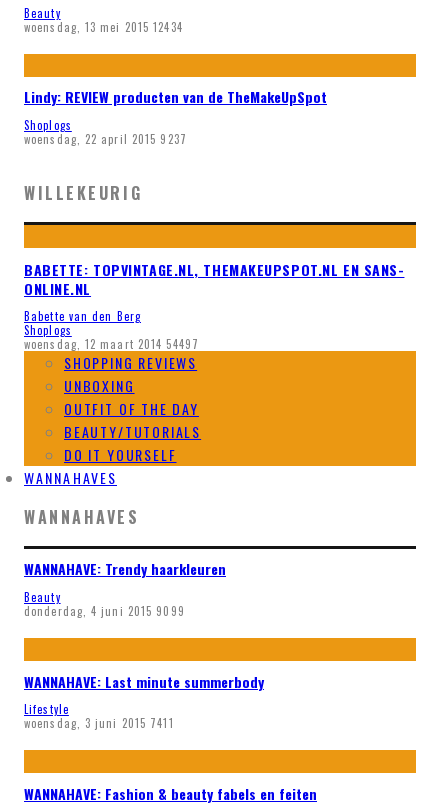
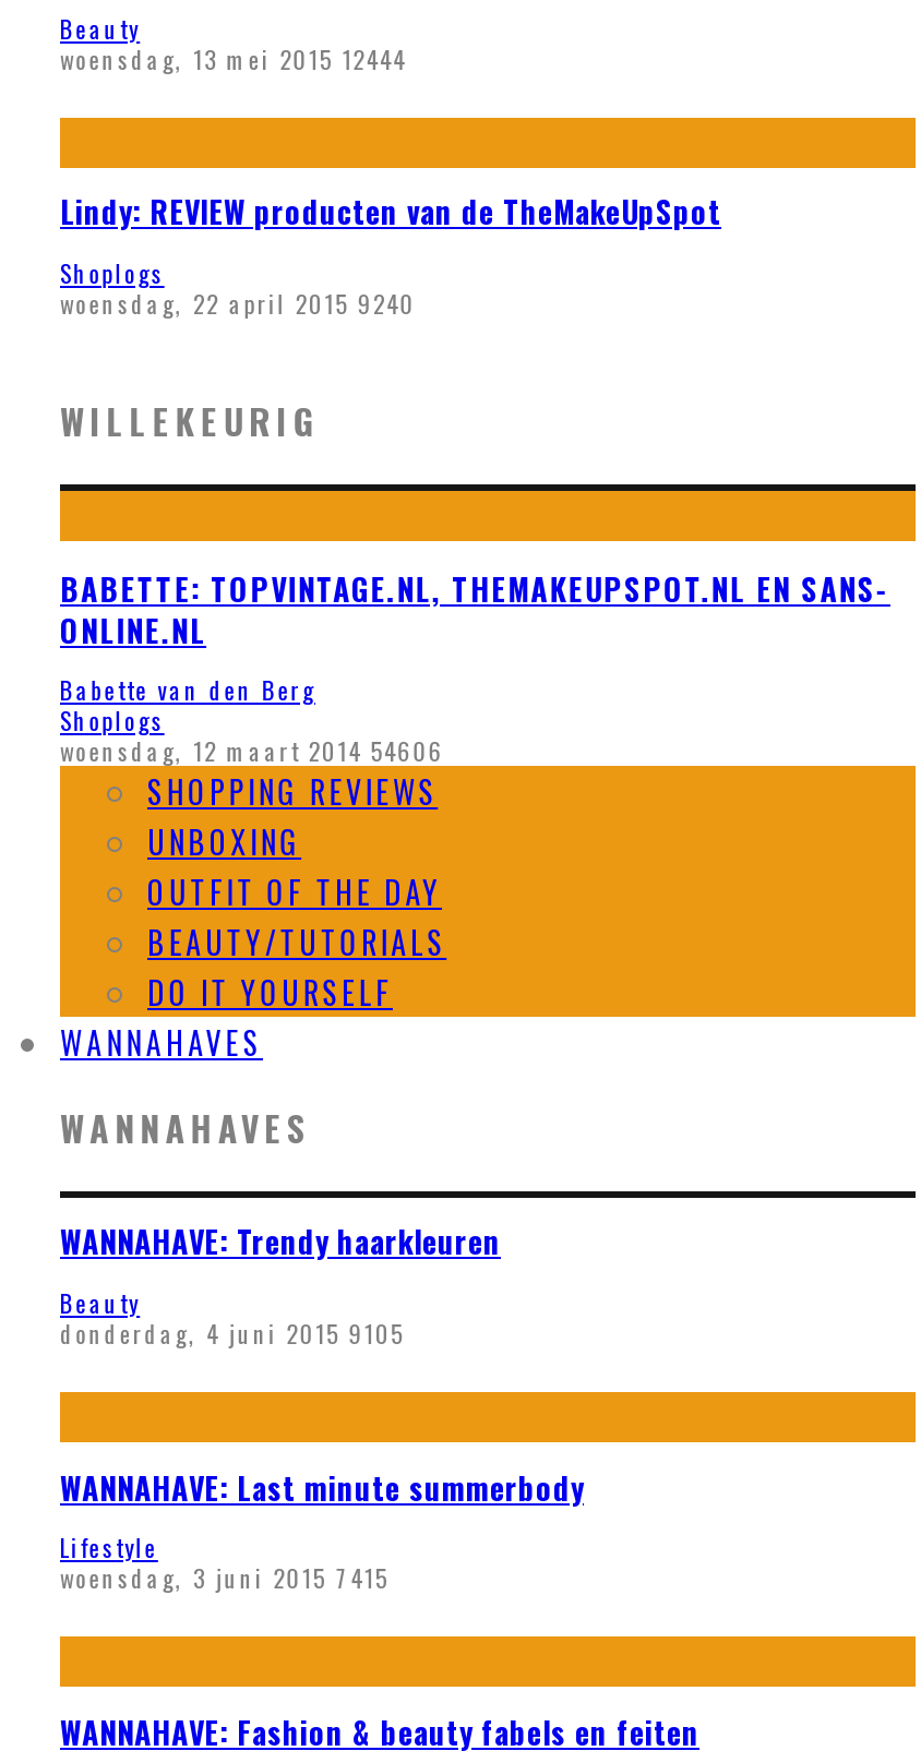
[24,19,183,35] woensdag, 13 mei 2015 12434 -> [60,41,406,76] woensdag, 13 mei 2015 12444
[24,131,187,147] woensdag, 22 april 2015 9237 -> [60,286,415,321] woensdag, 22 april 2015 9240
[24,336,199,352] woensdag, 12 maart 2014 54497 -> [60,734,444,769] woensdag, 12 maart 2014 54606
[24,603,185,619] donderdag, 4 juni 2015 9099 -> [60,1315,404,1350] donderdag, 4 juni 2015 9105
[24,715,174,731] woensdag, 3 juni 2015 7411 -> [60,1560,389,1595] woensdag, 3 juni 2015 7415

